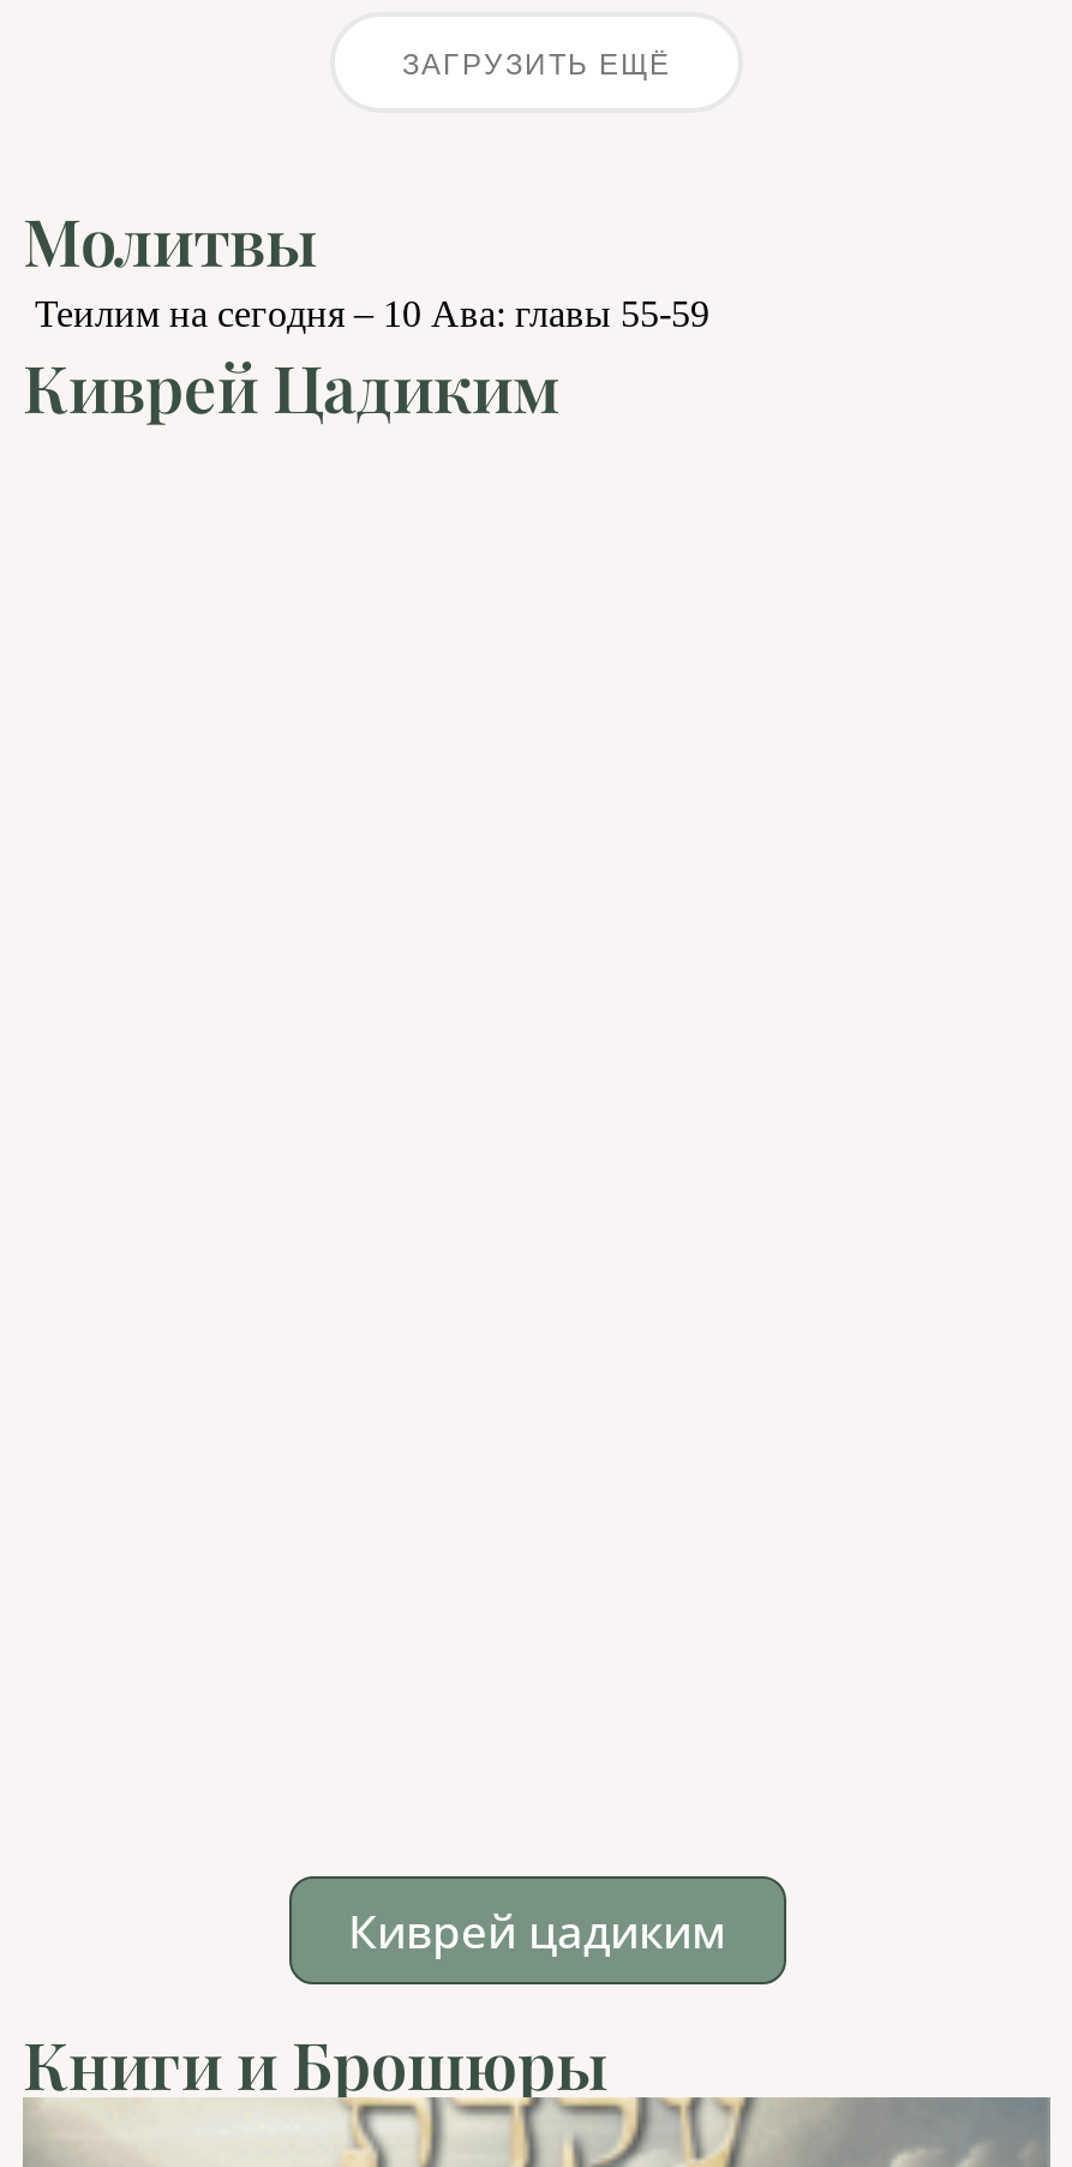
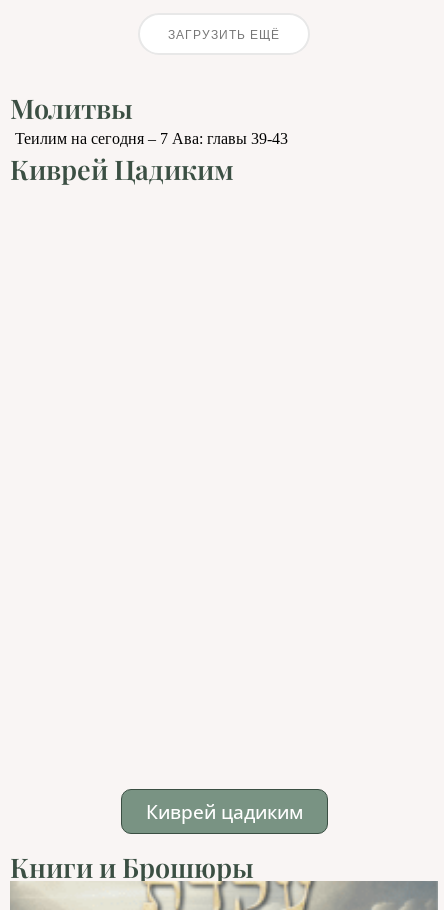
[35,293,709,334] Теилим на сегодня – 10 Ава: главы 55-59 -> [15,130,288,147] Теилим на сегодня – 7 Ава: главы 39-43

